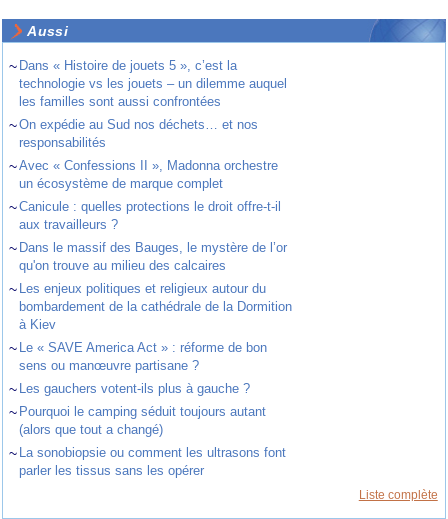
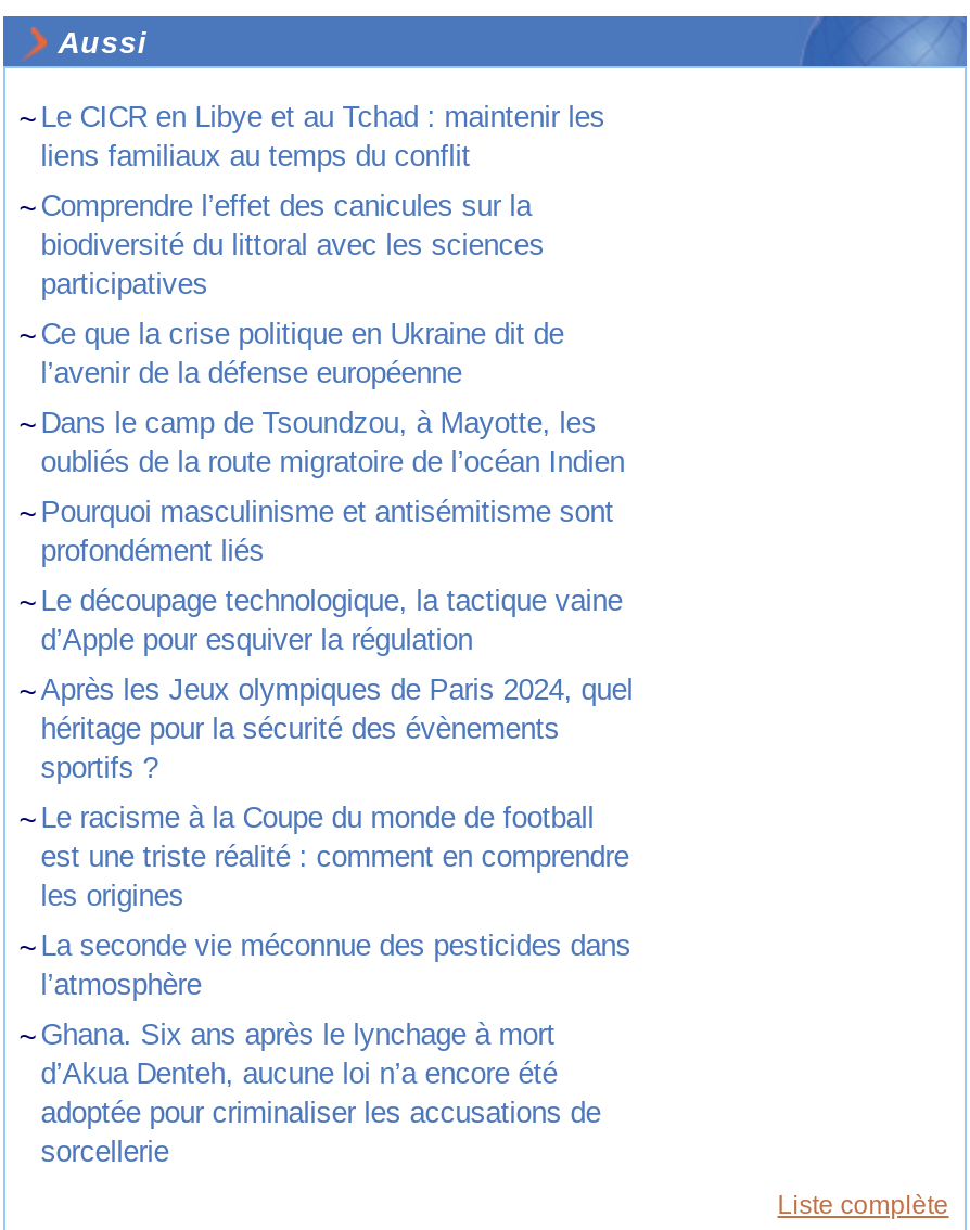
[9,58,292,478] ~ Dans « Histoire de jouets 5 », c’est la | technologie vs les jouets – un dilemme auquel | les familles sont aussi confrontées | ~ On expédie au Sud nos déchets… et nos | responsabilités | ~ Avec « Confessions II », Madonna orchestre | un écosystème de marque complet | ~ Canicule : quelles protections le droit offre-t-il | aux travailleurs ? | ~ Dans le massif des Bauges, le mystère de l’or | qu'on trouve au milieu des calcaires | ~ Les enjeux politiques et religieux autour du | bombardement de la cathédrale de la Dormition | à Kiev | ~ Le « SAVE America Act » : réforme de bon | sens ou manœuvre partisane ? | ~ Les gauchers votent-ils plus à gauche ? | ~ Pourquoi le camping séduit toujours autant | (alors que tout a changé) | ~ La sonobiopsie ou comment les ultrasons font | parler les tissus sans les opérer -> [19,100,633,1167] ~ Le CICR en Libye et au Tchad : maintenir les | liens familiaux au temps du conflit | ~ Comprendre l’effet des canicules sur la | biodiversité du littoral avec les sciences | participatives | ~ Ce que la crise politique en Ukraine dit de | l’avenir de la défense européenne | ~ Dans le camp de Tsoundzou, à Mayotte, les | oubliés de la route migratoire de l’océan Indien | ~ Pourquoi masculinisme et antisémitisme sont | profondément liés | ~ Le découpage technologique, la tactique vaine | d’Apple pour esquiver la régulation | ~ Après les Jeux olympiques de Paris 2024, quel | héritage pour la sécurité des évènements | sportifs ? | ~ Le racisme à la Coupe du monde de football | est une triste réalité : comment en comprendre | les origines | ~ La seconde vie méconnue des pesticides dans | l’atmosphère | ~ Ghana. Six ans après le lynchage à mort | d’Akua Denteh, aucune loi n’a encore été | adoptée pour criminaliser les accusations de | sorcellerie

